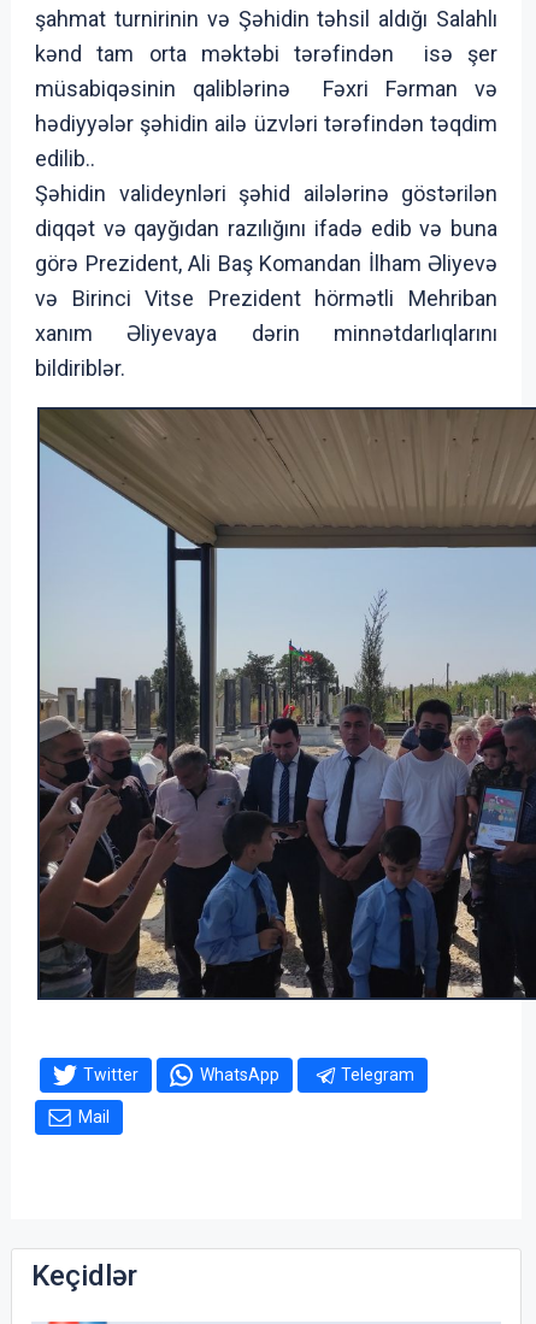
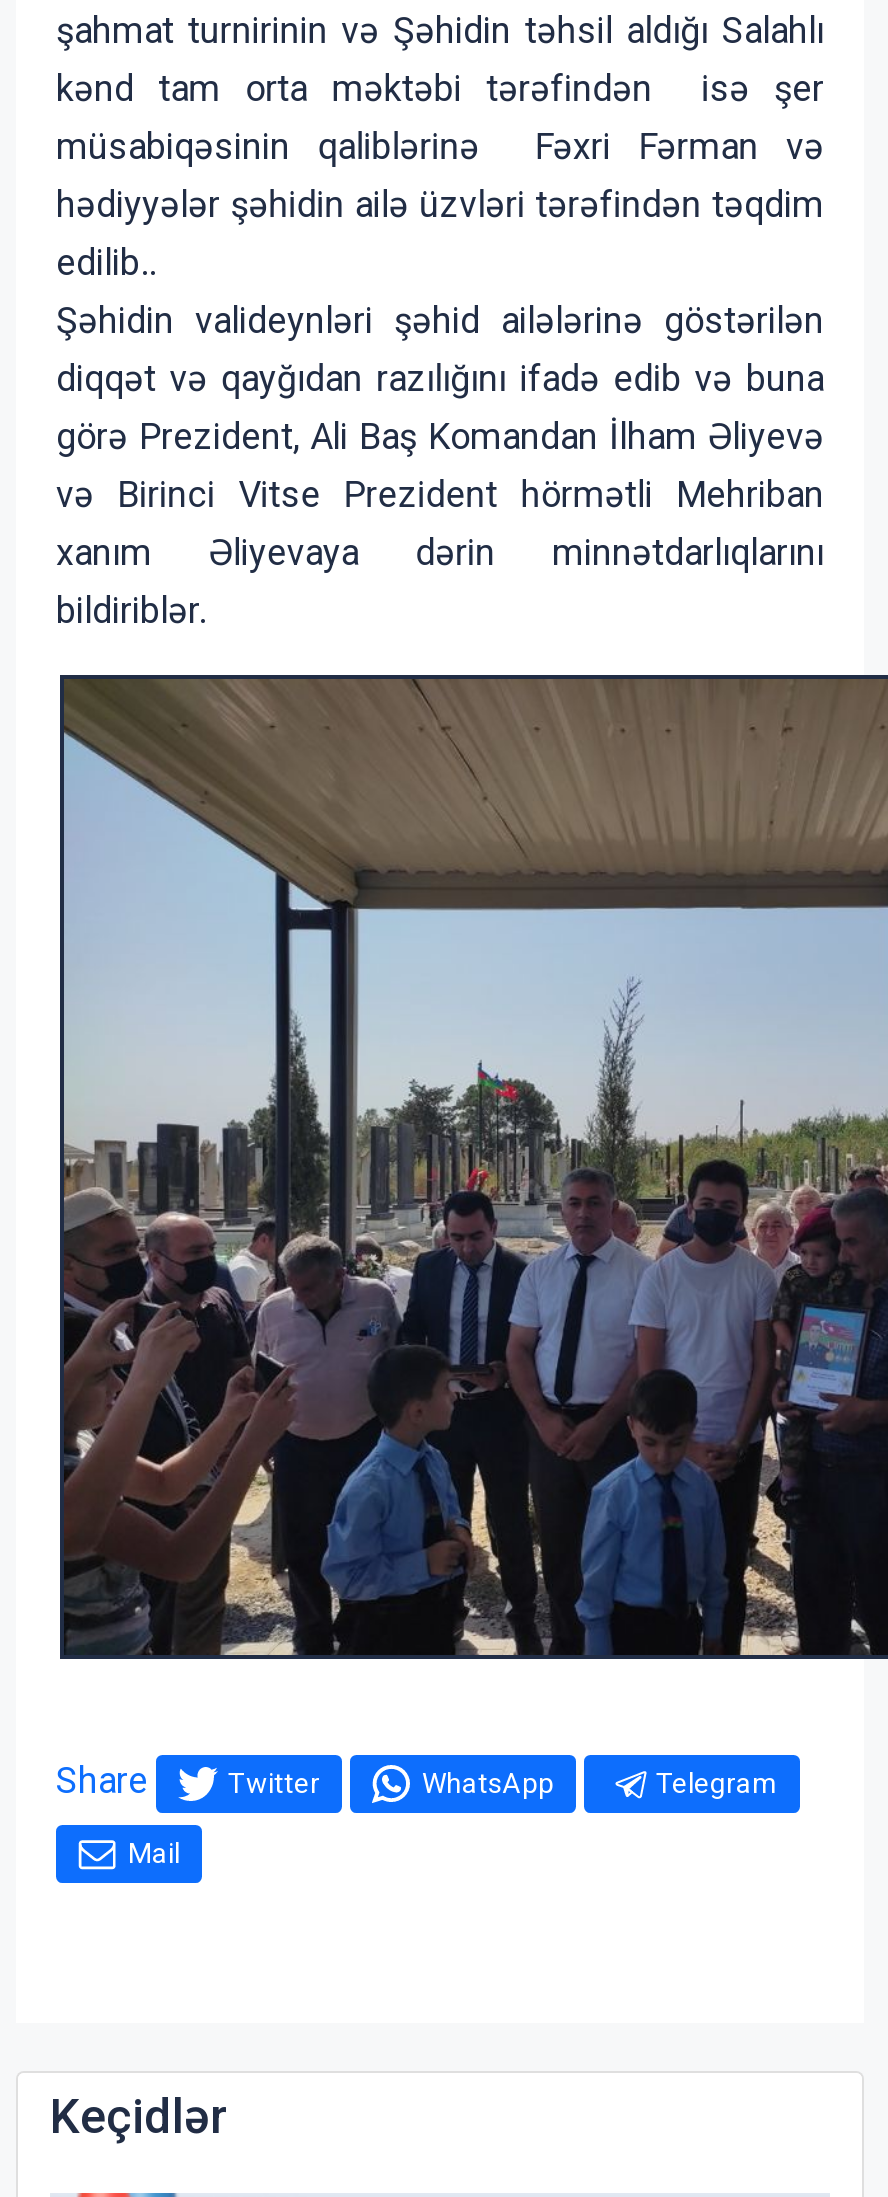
none -> [56,1759,148,1801] Share

